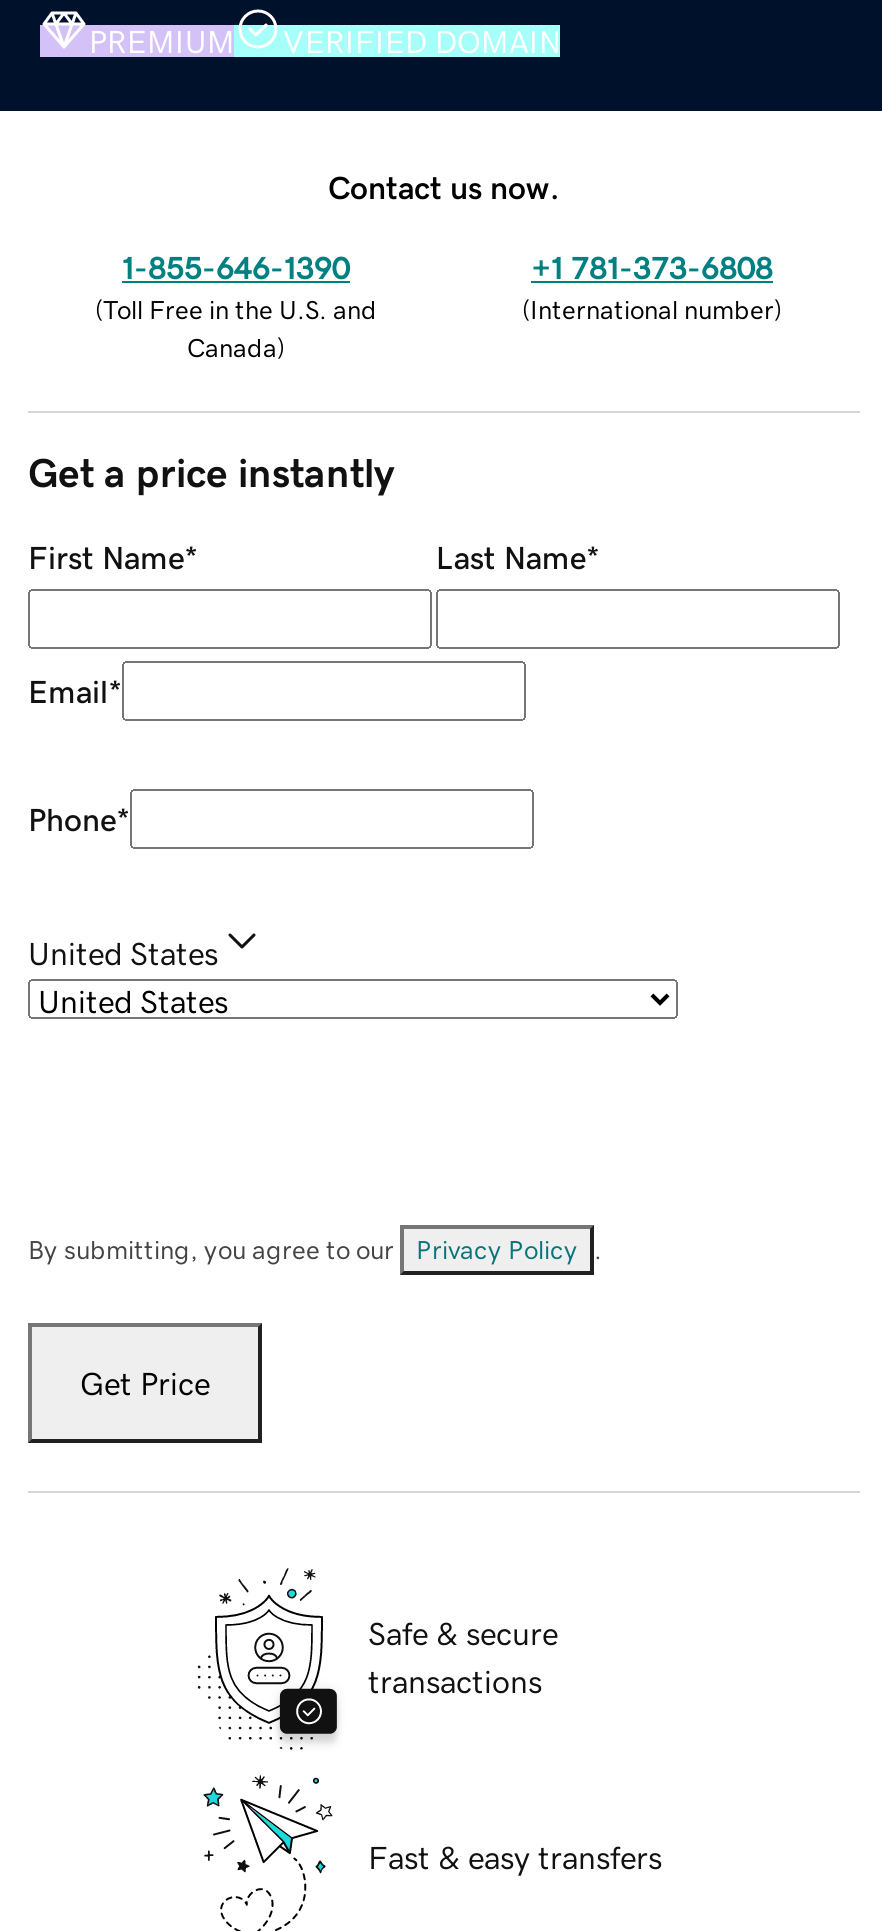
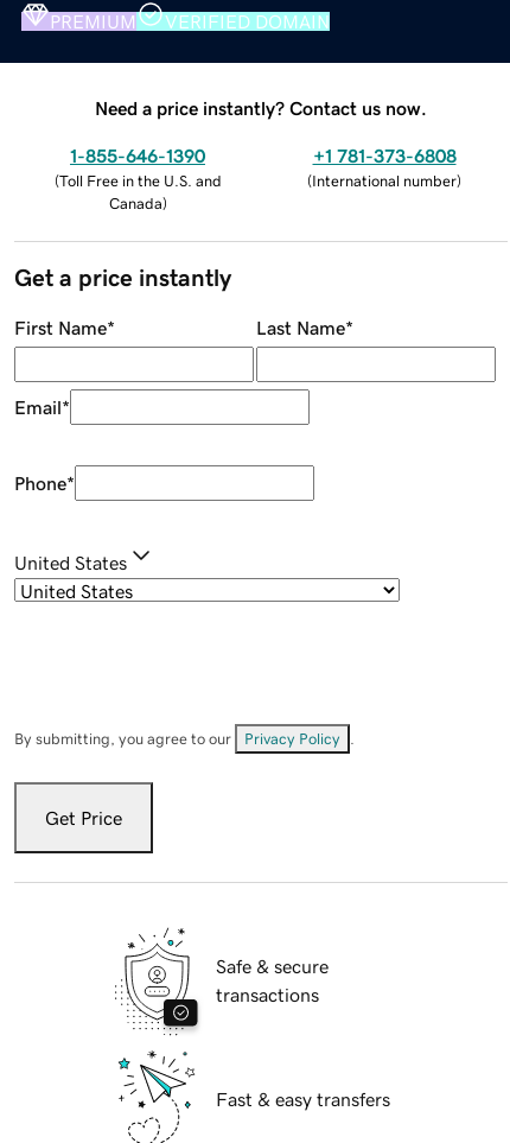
[328,170,560,202] Contact us now. -> [95,98,427,117] Need a price instantly? Contact us now.

